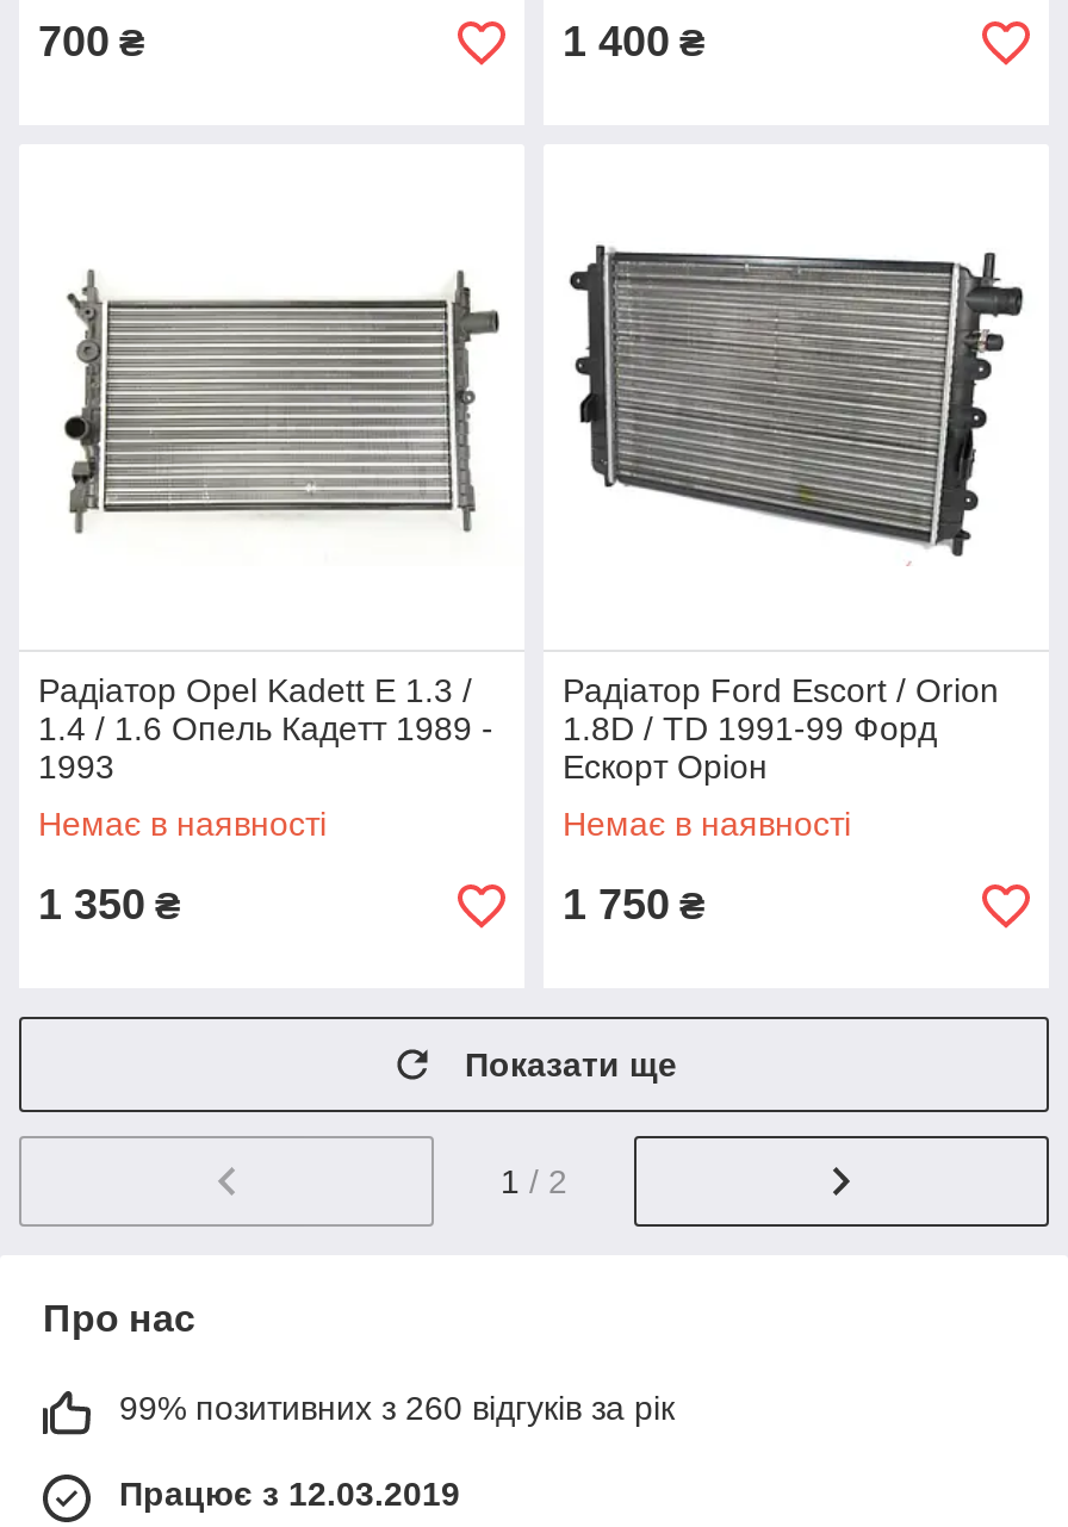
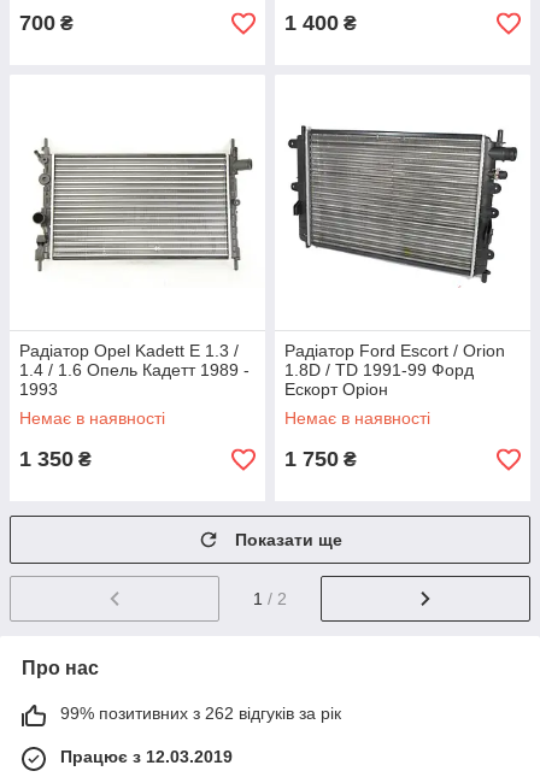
[119,1389,675,1427] 99% позитивних з 260 відгуків за рік -> [60,704,341,723] 99% позитивних з 262 відгуків за рік

